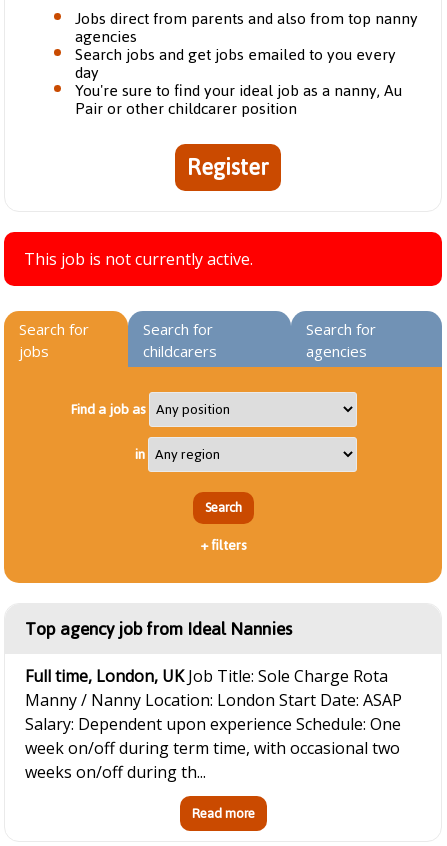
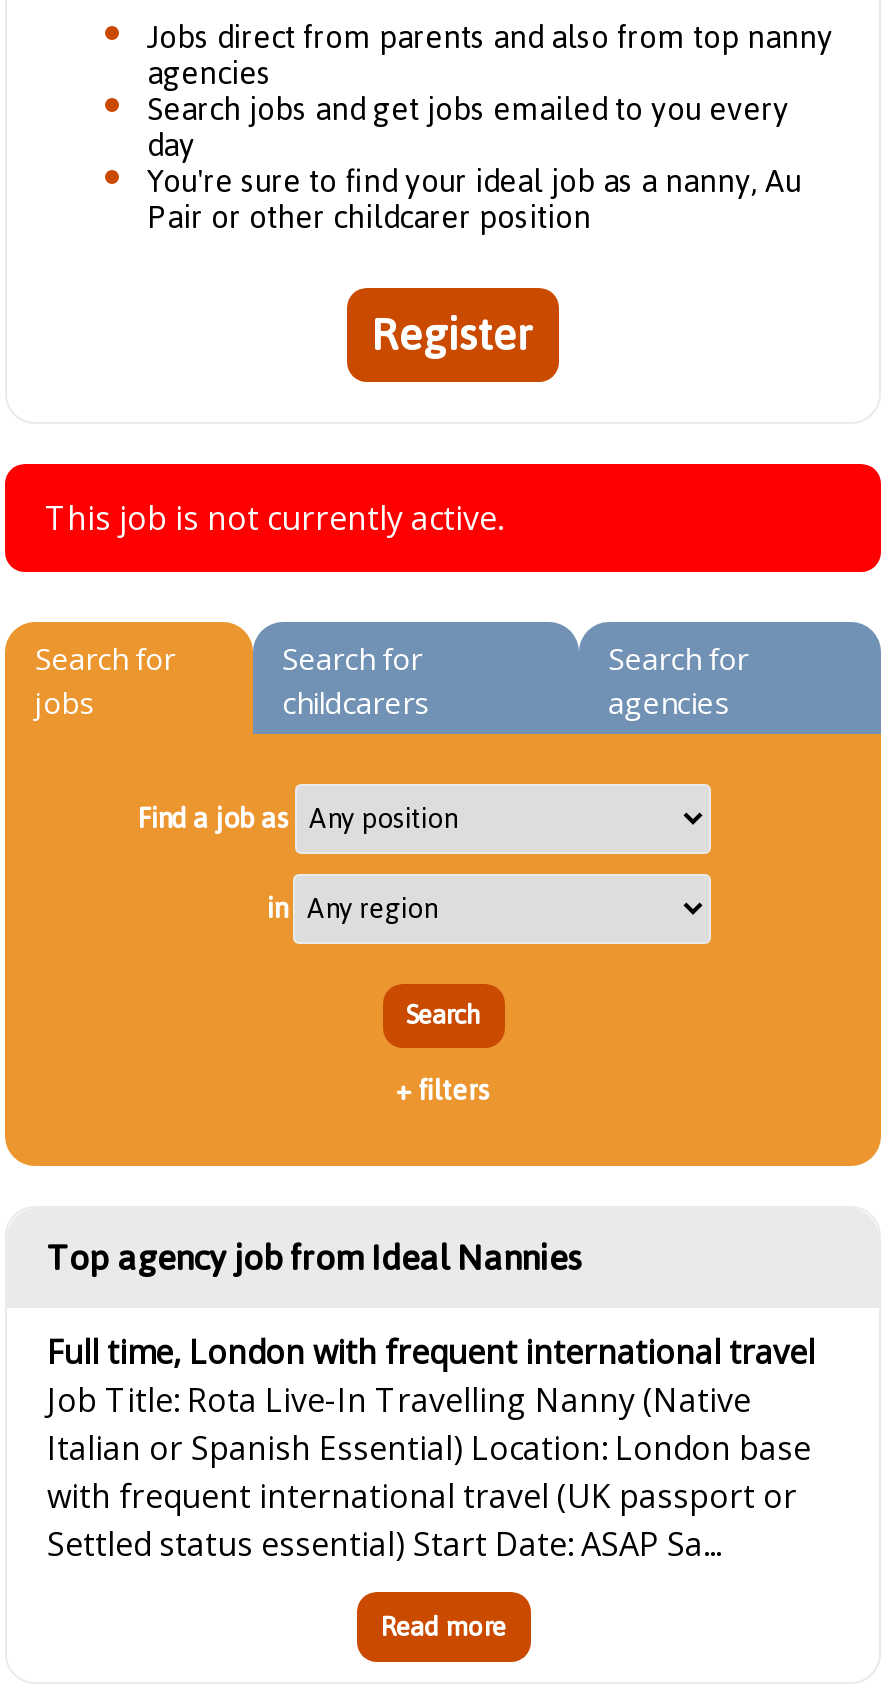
[25,665,402,783] Full time, London, UK Job Title: Sole Charge Rota | Manny / Nanny Location: London Start Date: ASAP | Salary: Dependent upon experience Schedule: One | week on/off during term time, with occasional two | weeks on/off during th... -> [47,1330,815,1566] Full time, London with frequent international travel | Job Title: Rota Live-In Travelling Nanny (Native | Italian or Spanish Essential) Location: London base | with frequent international travel (UK passport or | Settled status essential) Start Date: ASAP Sa...

